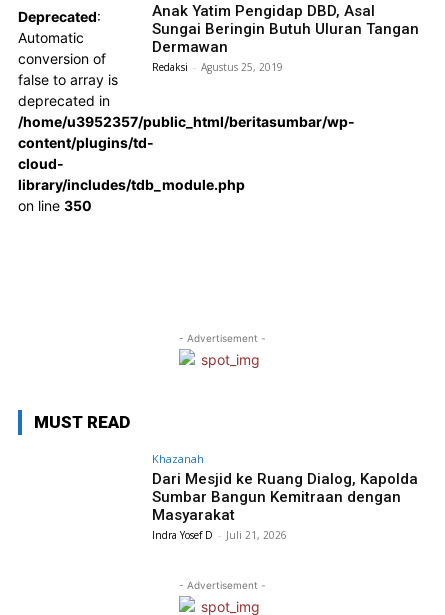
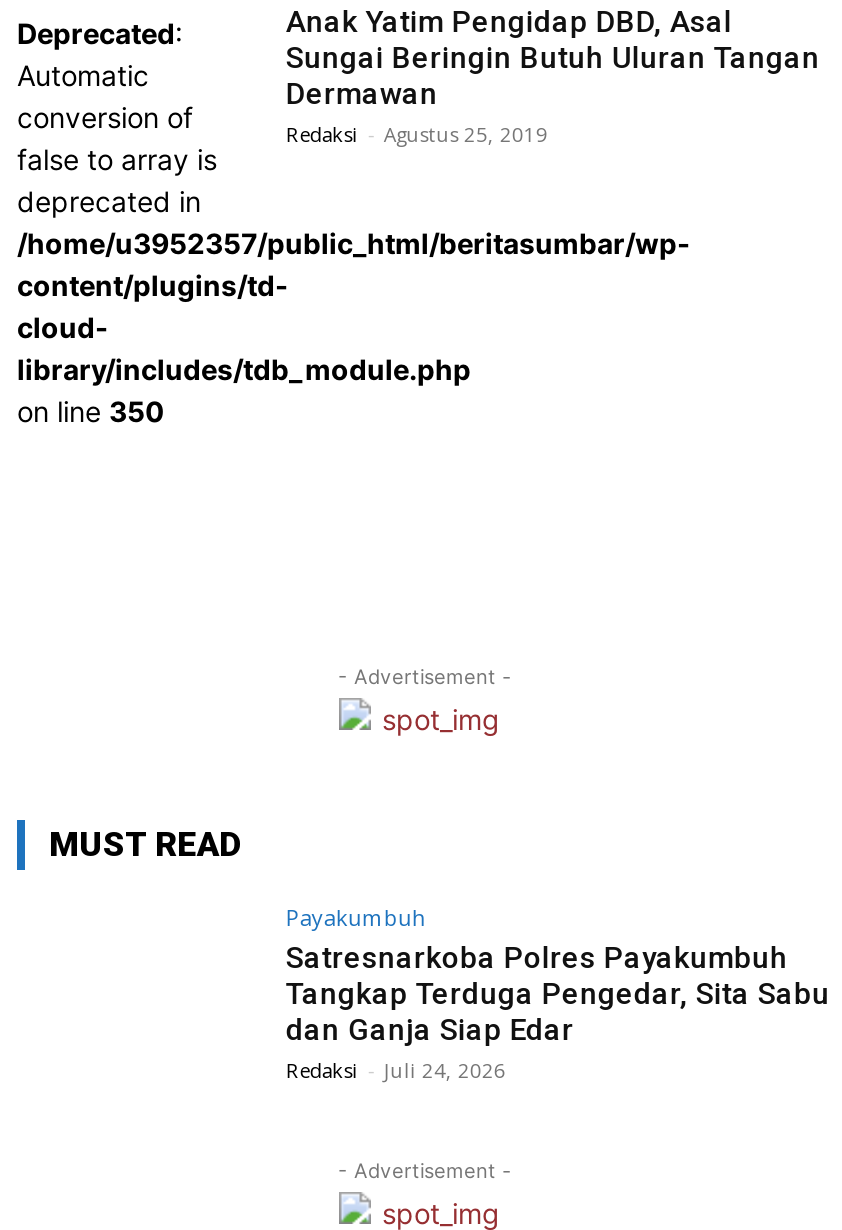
[152,451,418,542] Khazanah | Dari Mesjid ke Ruang Dialog, Kapolda | Sumbar Bangun Kemitraan dengan | Masyarakat | Indra Yosef D - Juli 21, 2026 -> [286,902,830,1084] Payakumbuh | Satresnarkoba Polres Payakumbuh | Tangkap Terduga Pengedar, Sita Sabu | dan Ganja Siap Edar | Redaksi - Juli 24, 2026

